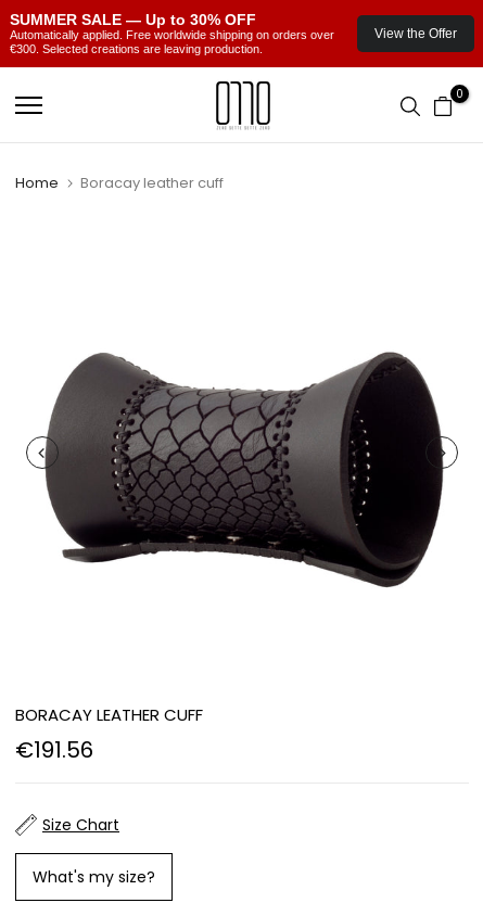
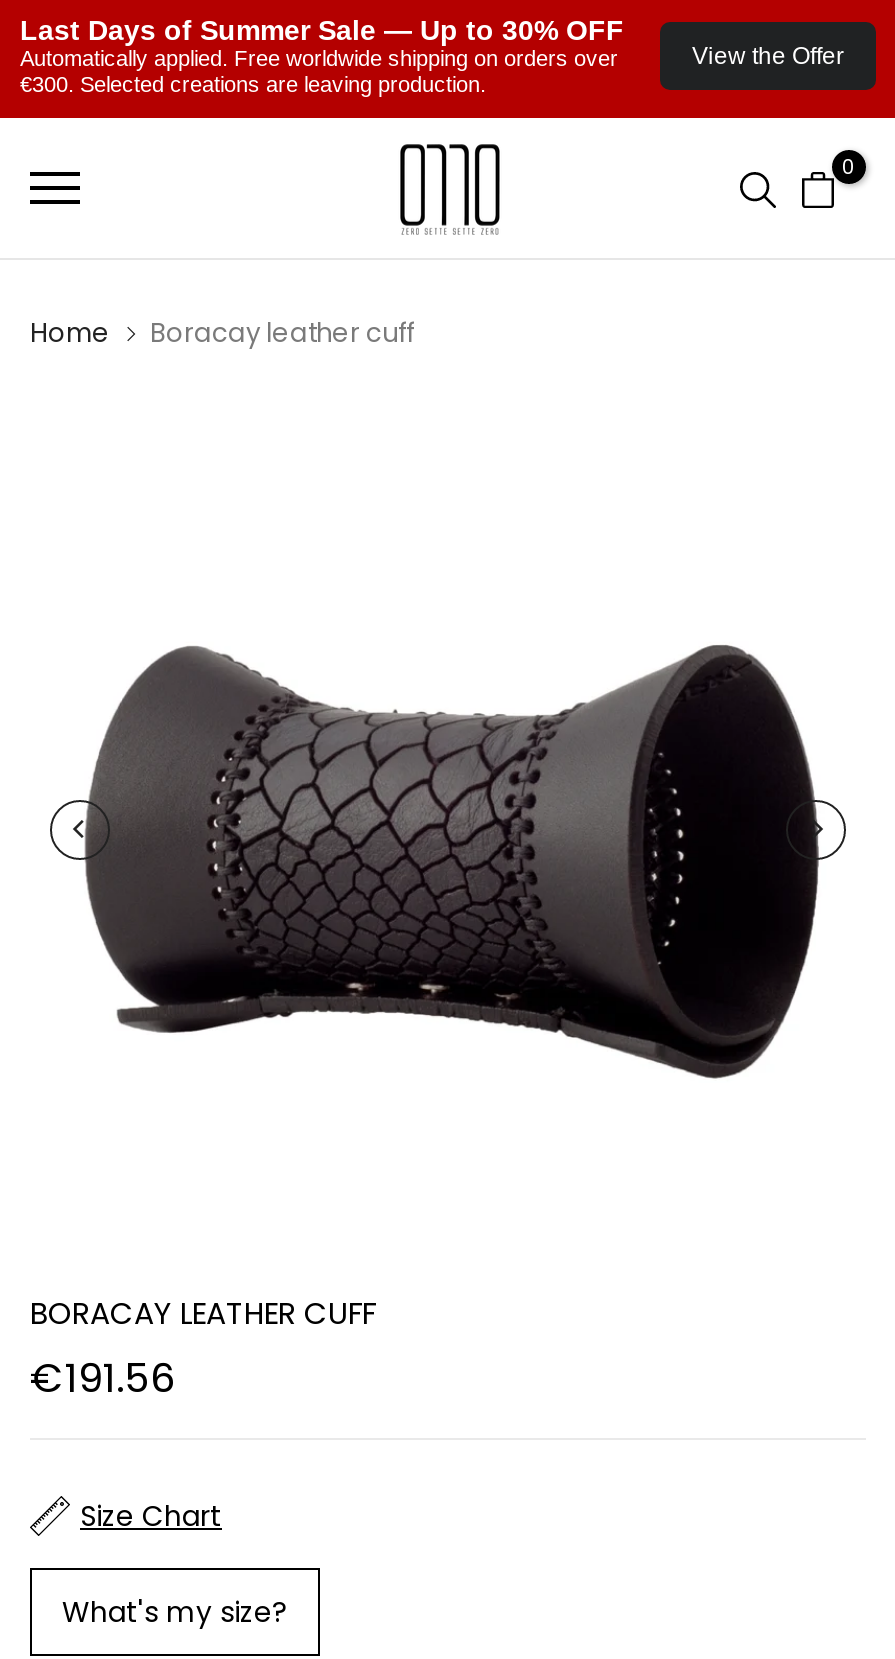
[10,11,256,28] SUMMER SALE — Up to 30% OFF -> [20,14,624,46] Last Days of Summer Sale — Up to 30% OFF

